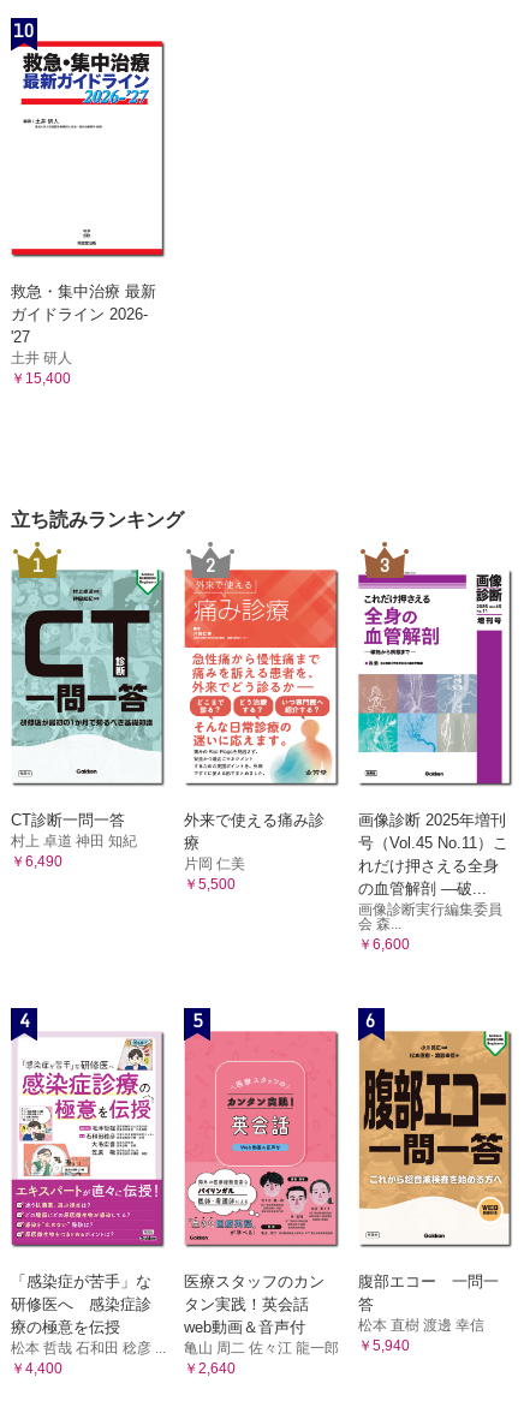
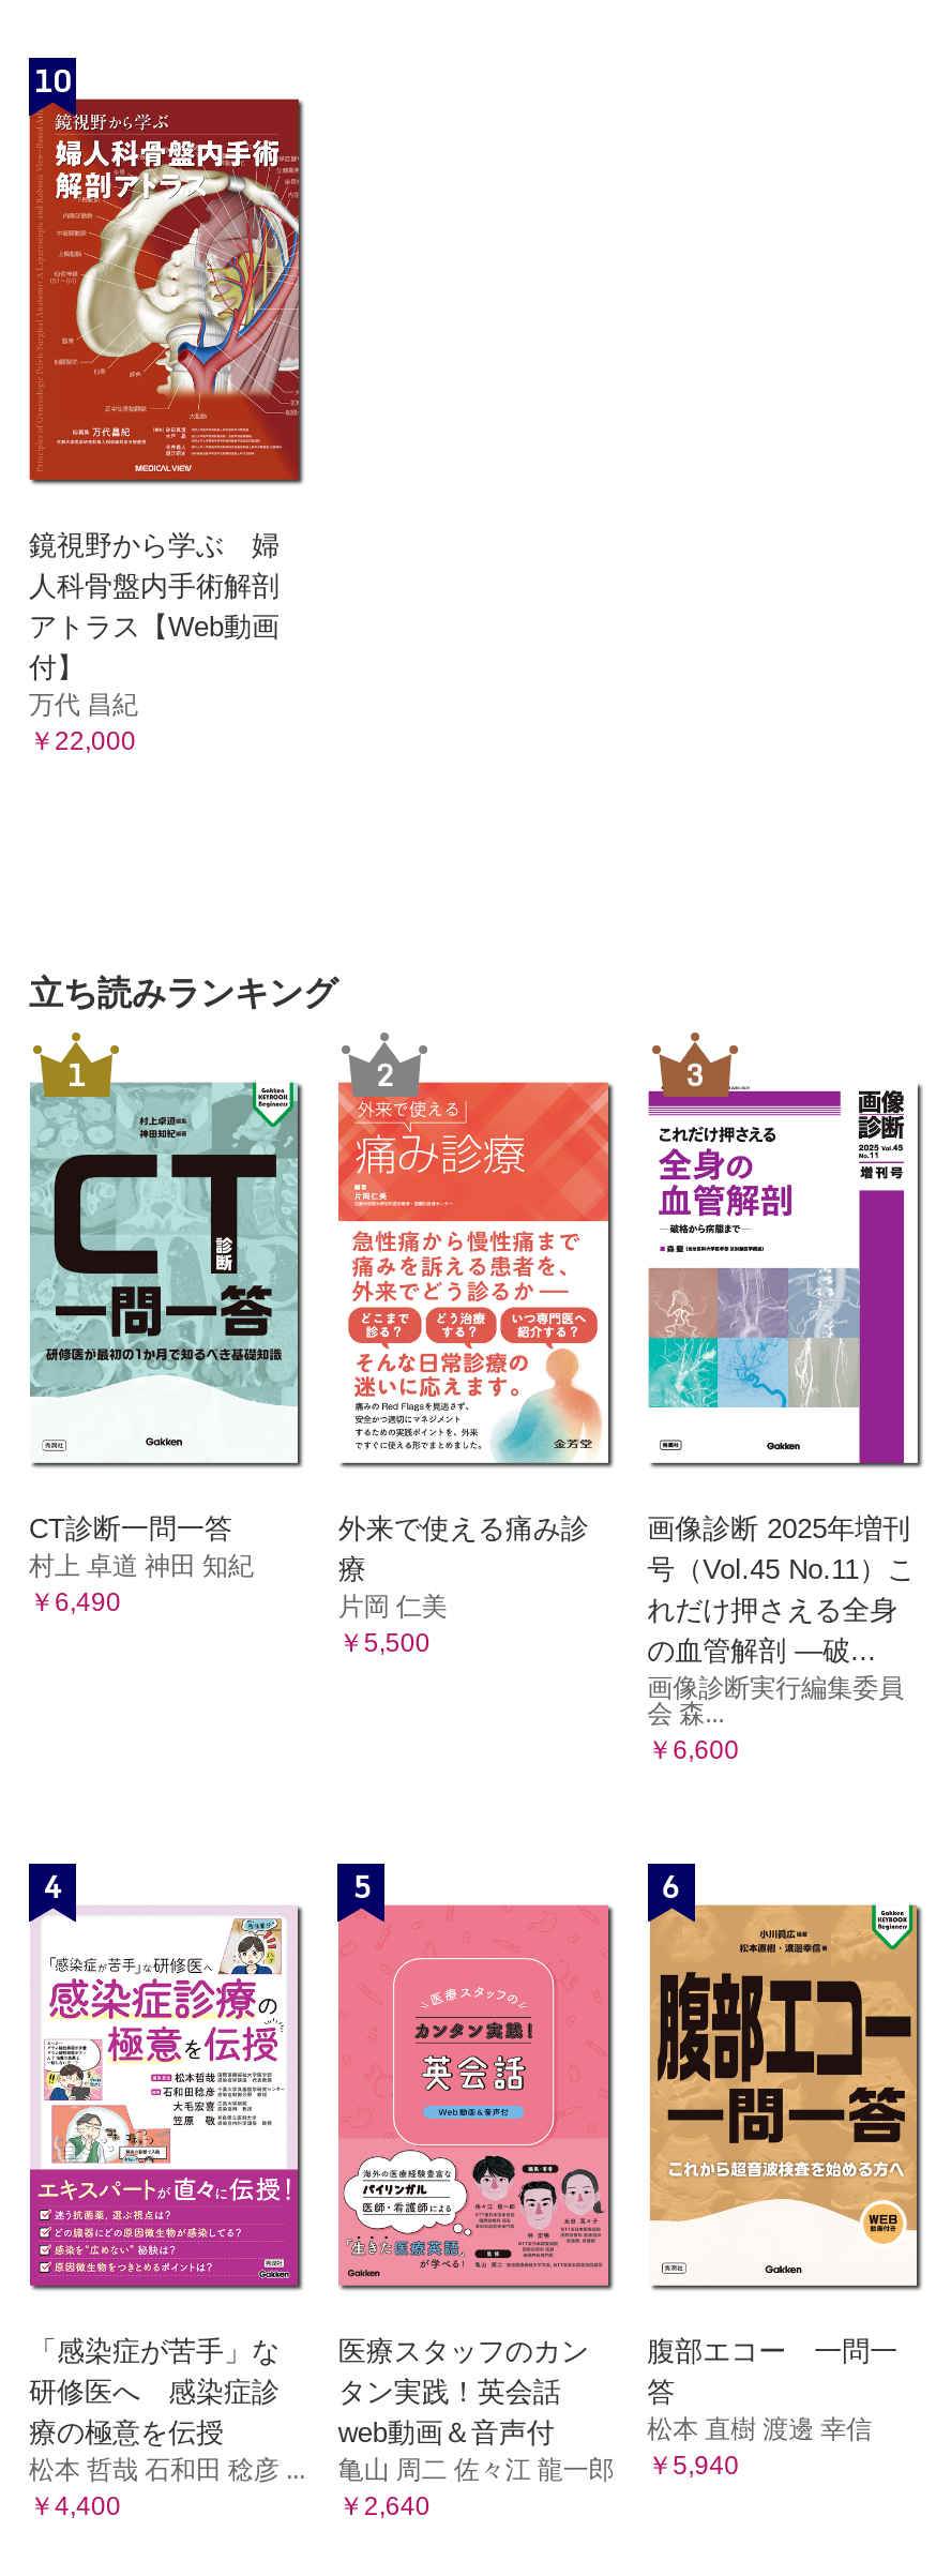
[11,41,162,387] [image] | 救急・集中治療 最新 | ガイドライン 2026- | '27 | 土井 研人 | ￥15,400 -> [27,99,301,756] [image] | 鏡視野から学ぶ 婦 | 人科骨盤内手術解剖 | アトラス【Web動画 | 付】 | 万代 昌紀 | ￥22,000

